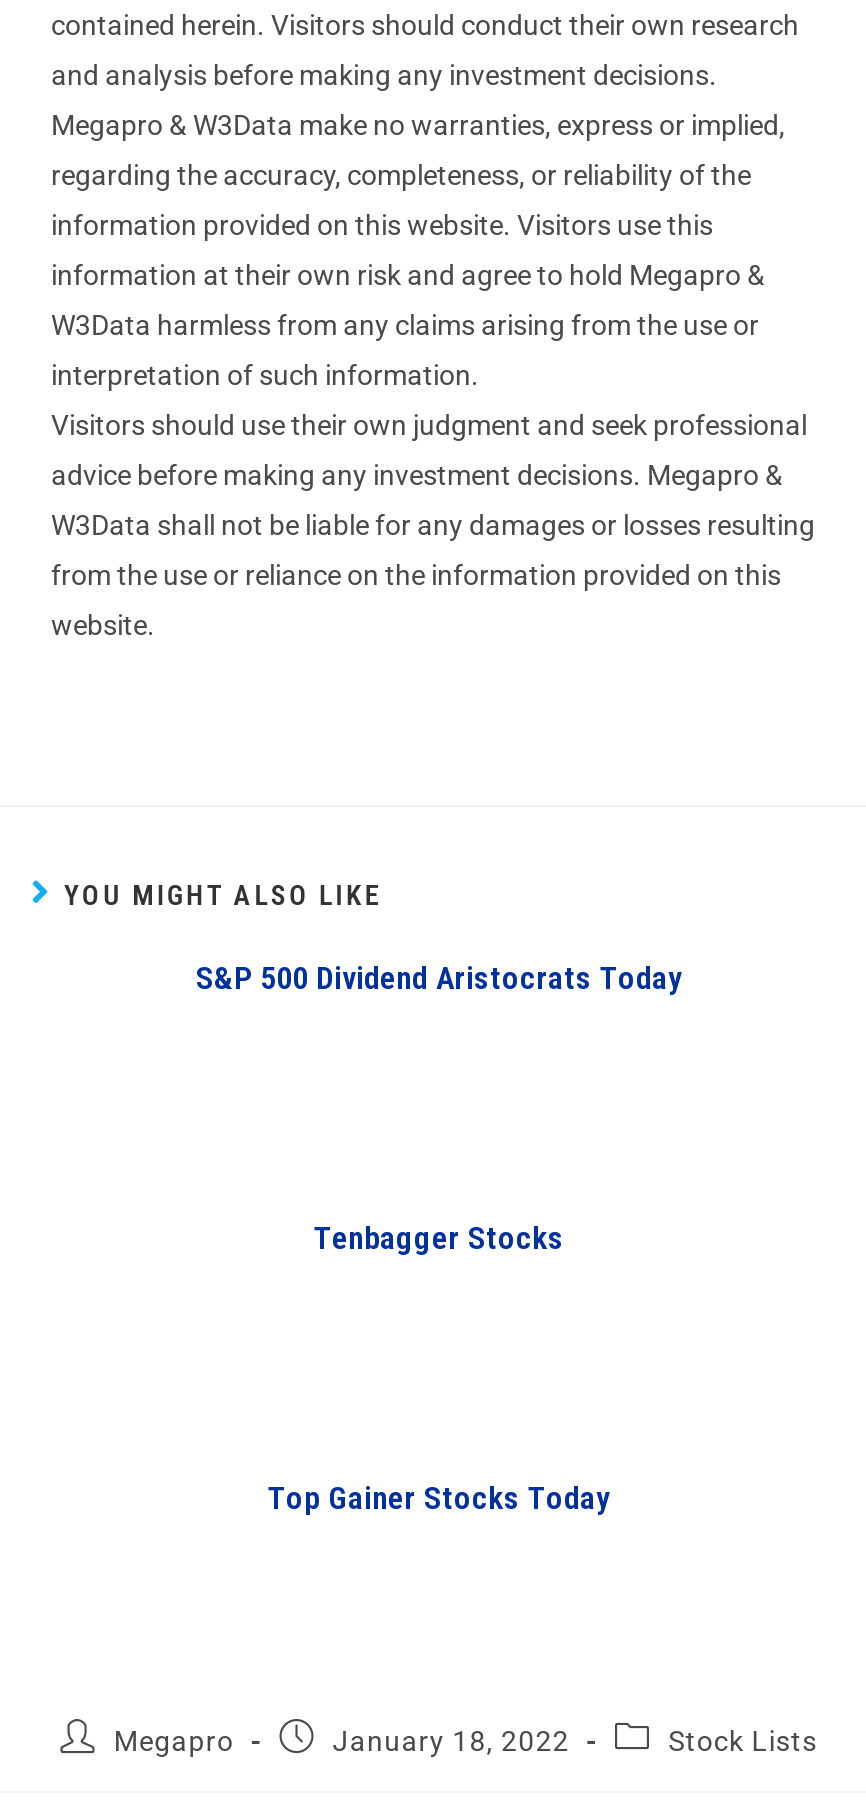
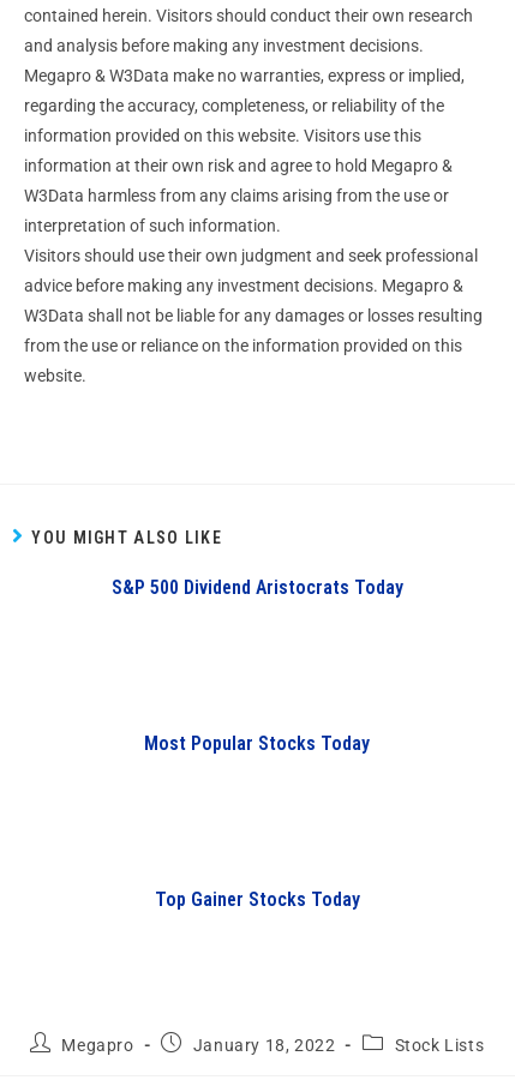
[314,1219,564,1257] Tenbagger Stocks -> [144,732,370,755] Most Popular Stocks Today

